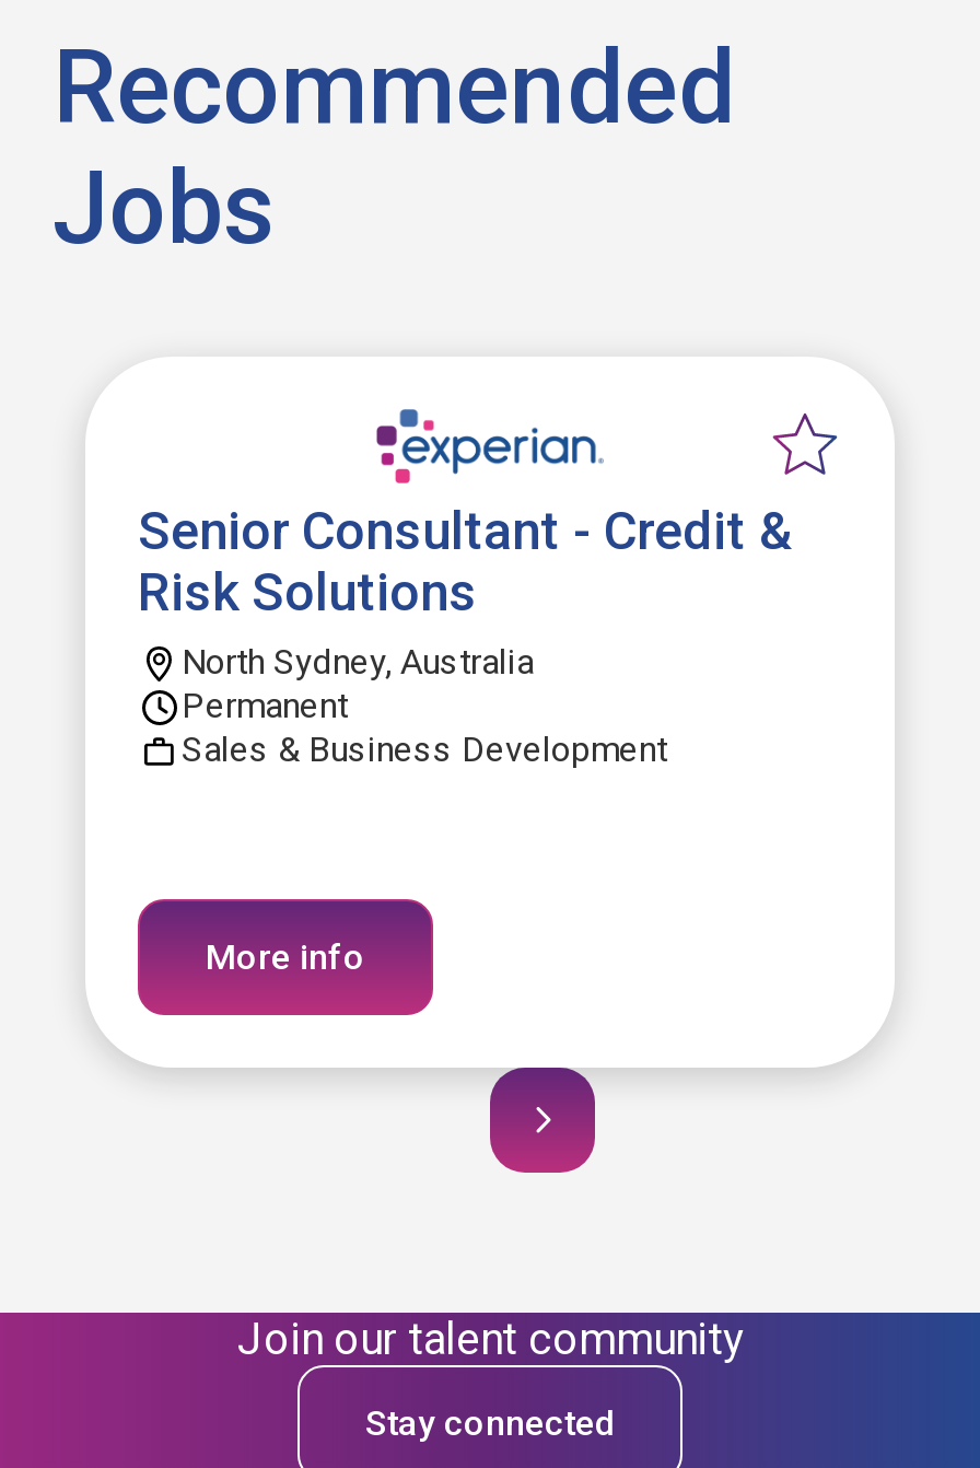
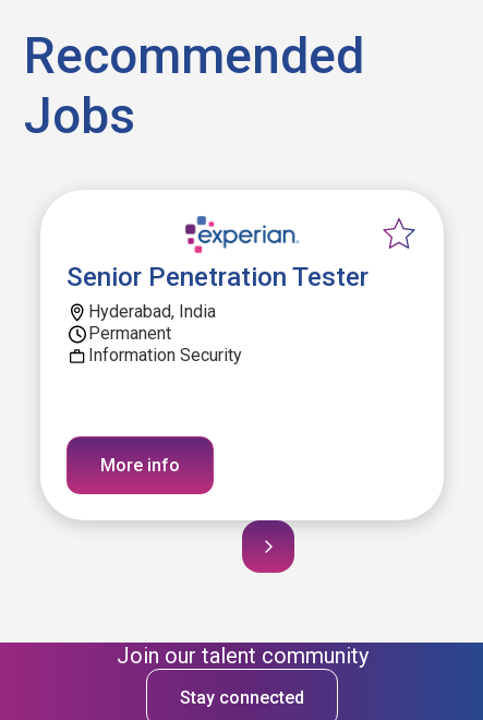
[138,501,792,683] Senior Consultant - Credit & | Risk Solutions | North Sydney, Australia -> [67,262,369,322] Senior Penetration Tester | Hyderabad, India
[182,729,667,770] Sales & Business Development -> [88,345,242,365] Information Security

